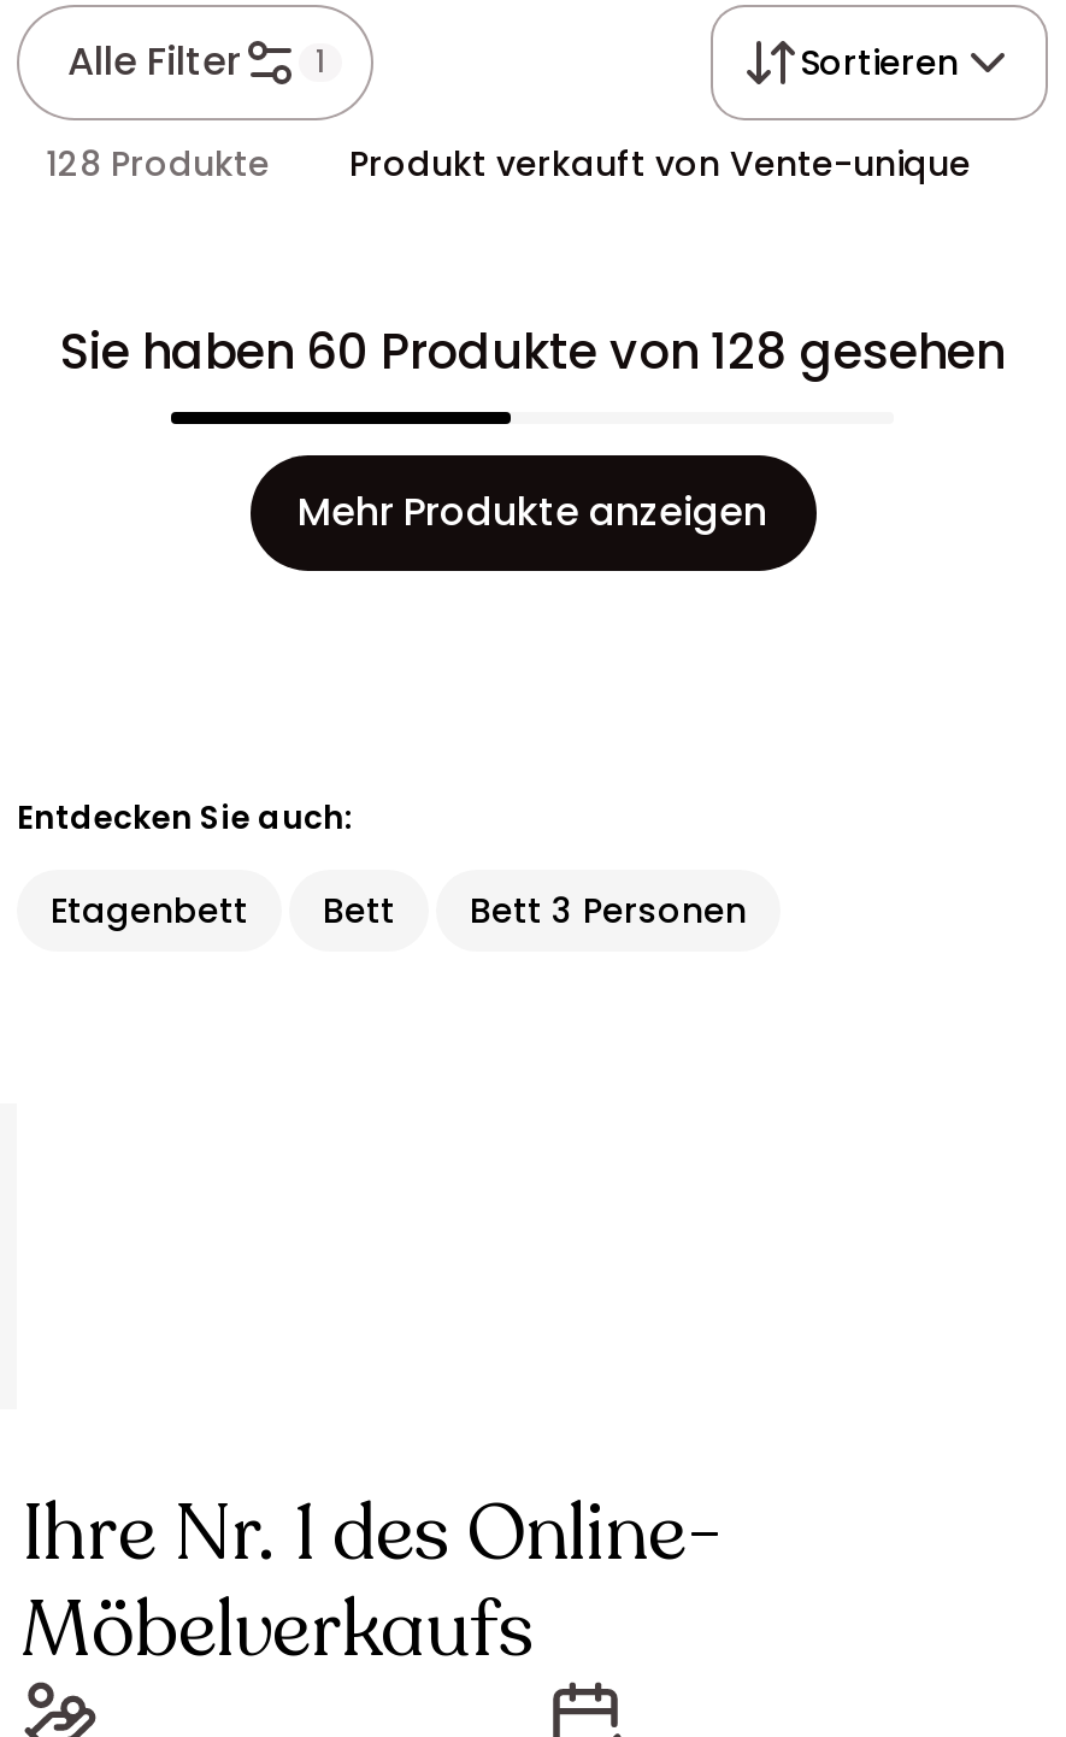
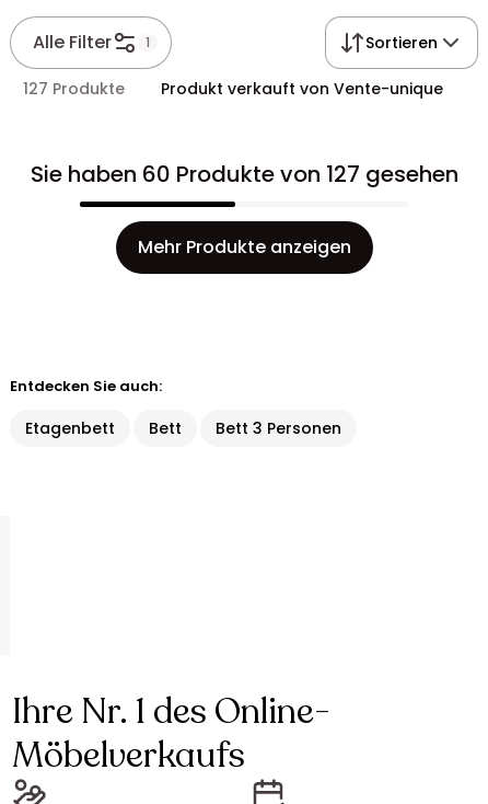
[46,139,971,187] 128 Produkte Produkt verkauft von Vente-unique -> [23,77,443,99] 127 Produkte Produkt verkauft von Vente-unique
[60,317,1005,385] Sie haben 60 Produkte von 128 gesehen -> [30,158,458,189] Sie haben 60 Produkte von 127 gesehen

